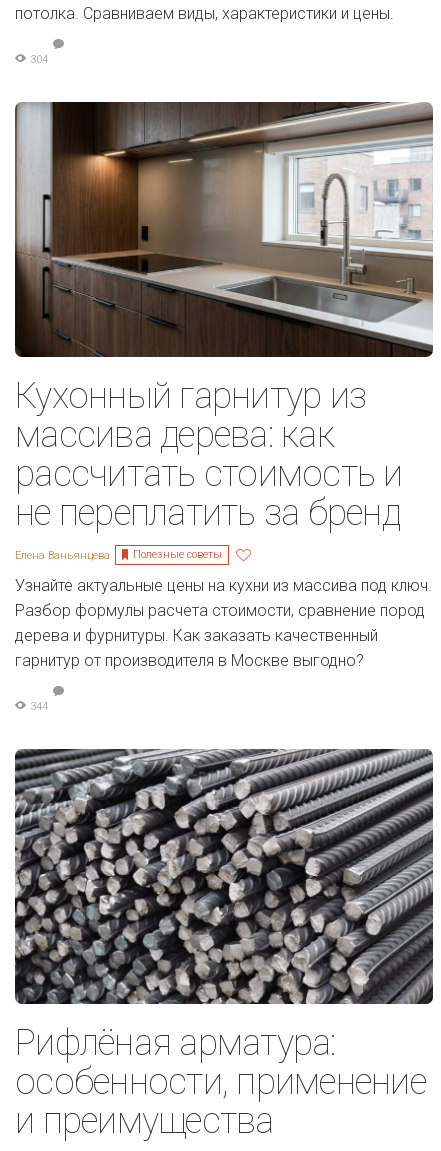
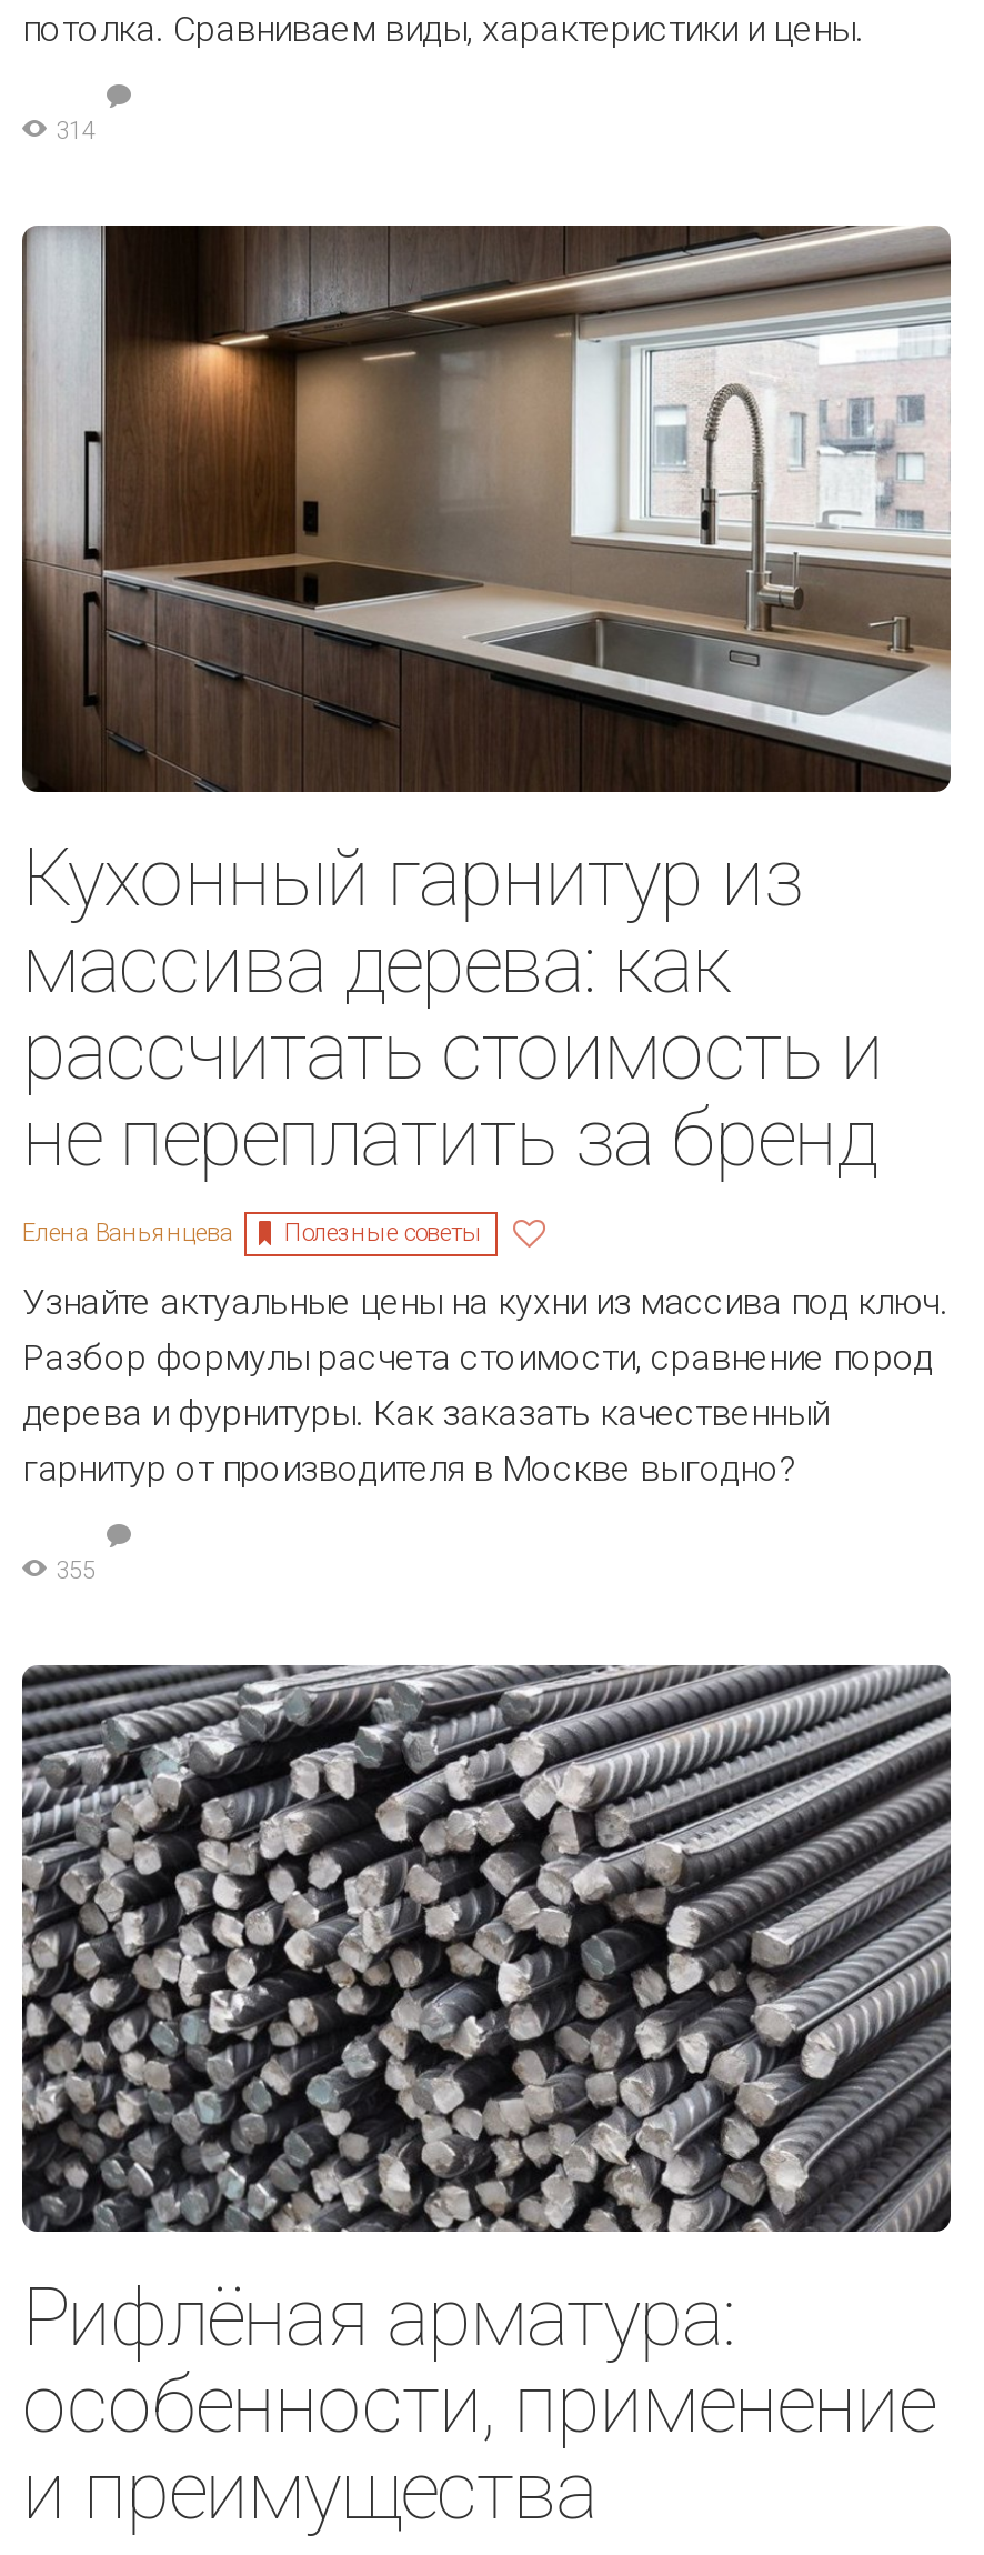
[30,53,48,66] 304 -> [56,118,96,147] 314
[30,700,48,713] 344 -> [56,1556,96,1585] 355

